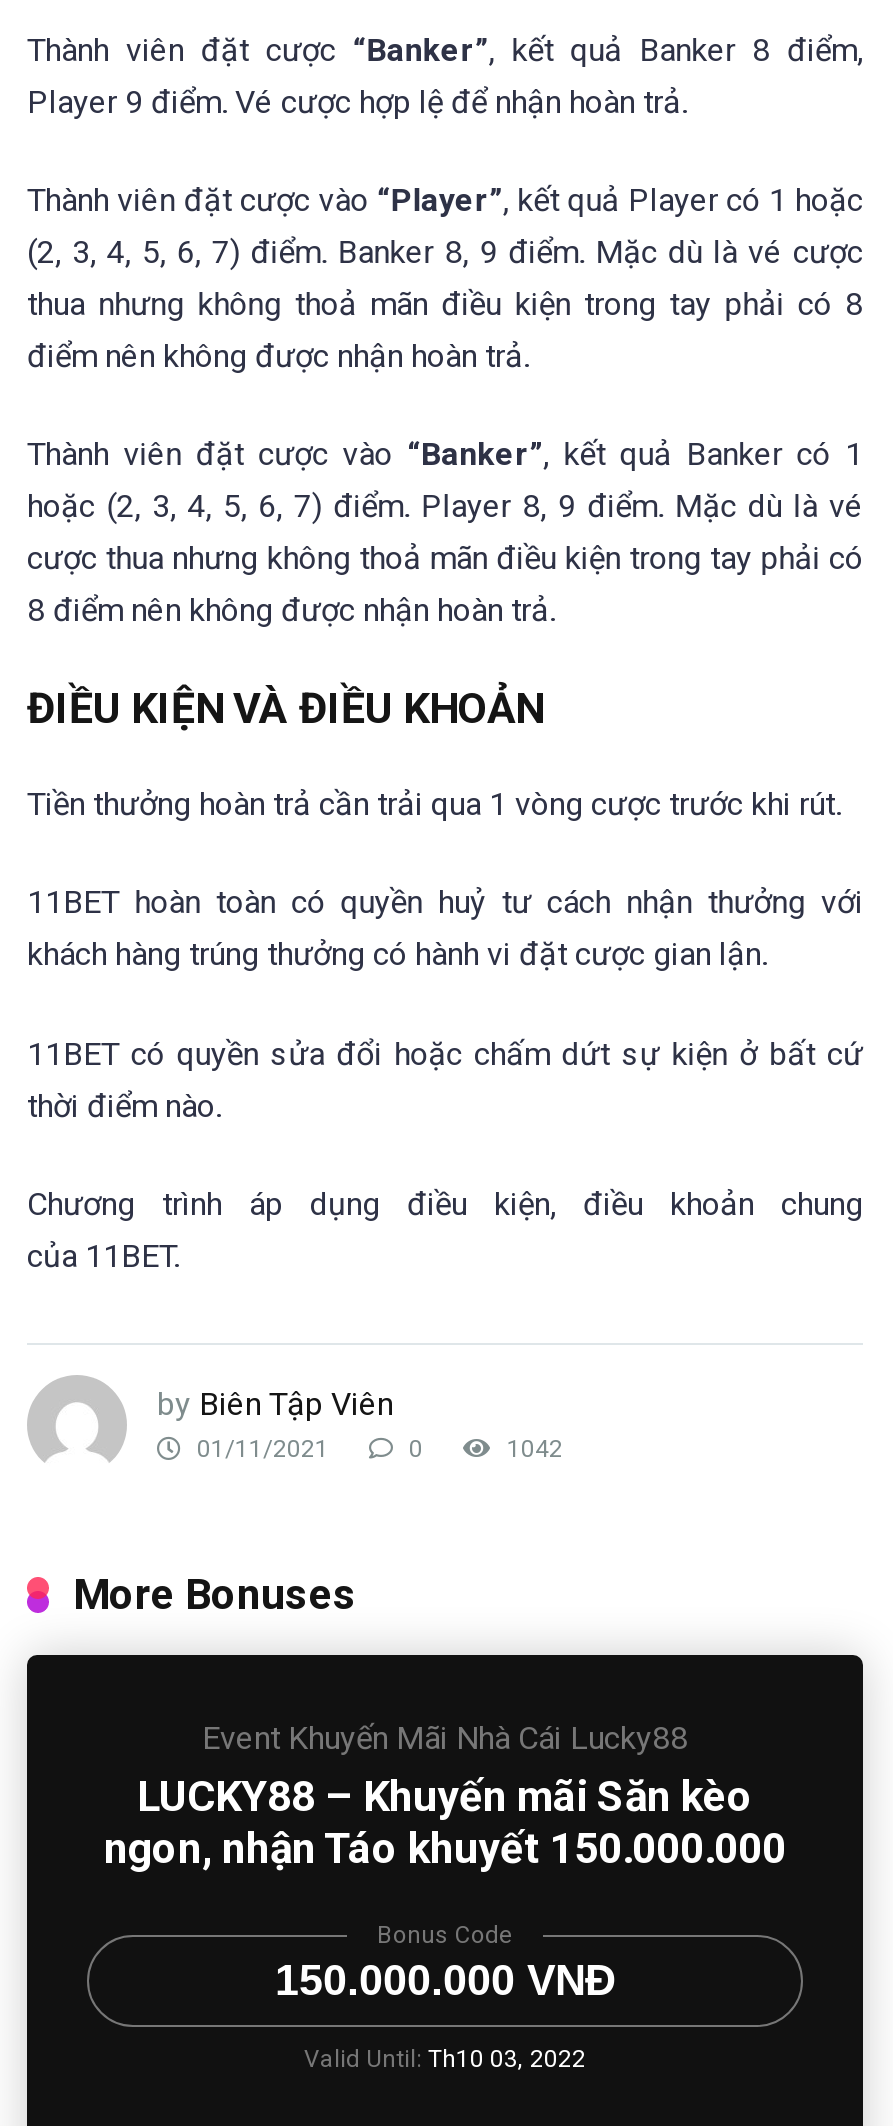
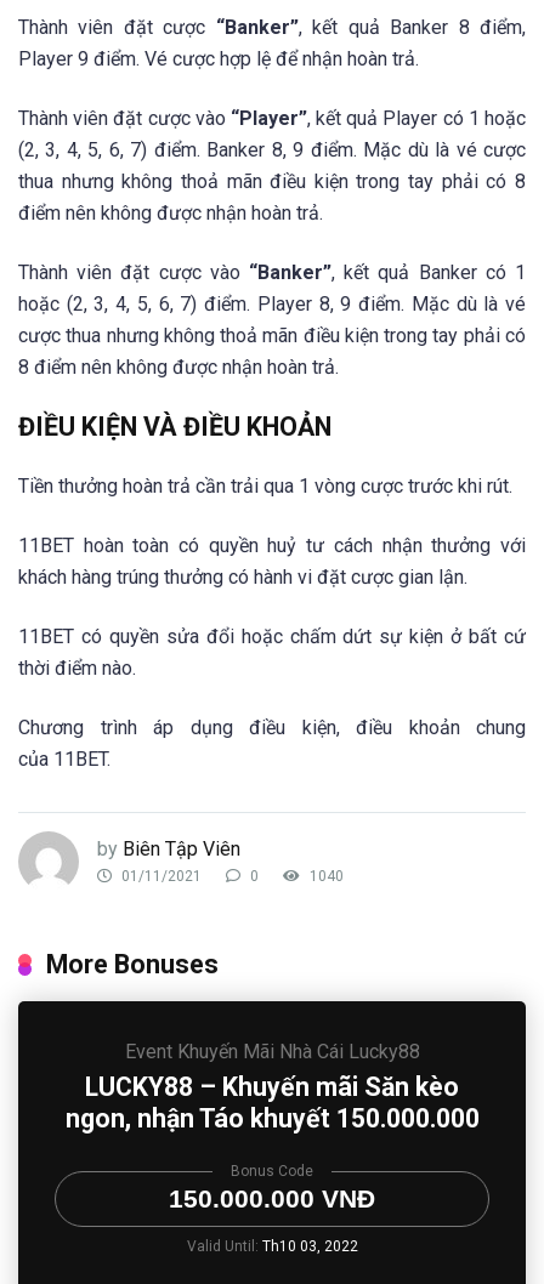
[501,1434,563,1462] 1042 -> [306,868,344,885] 1040

